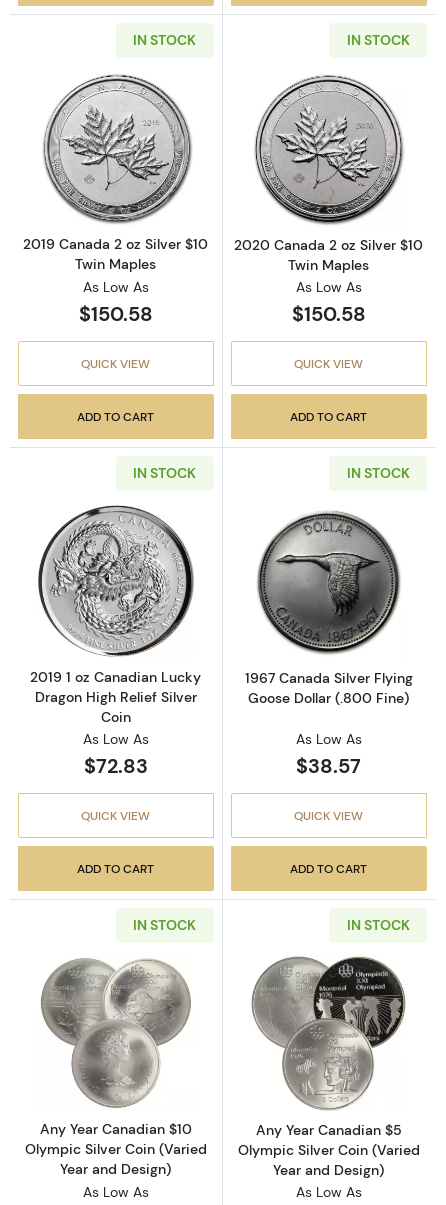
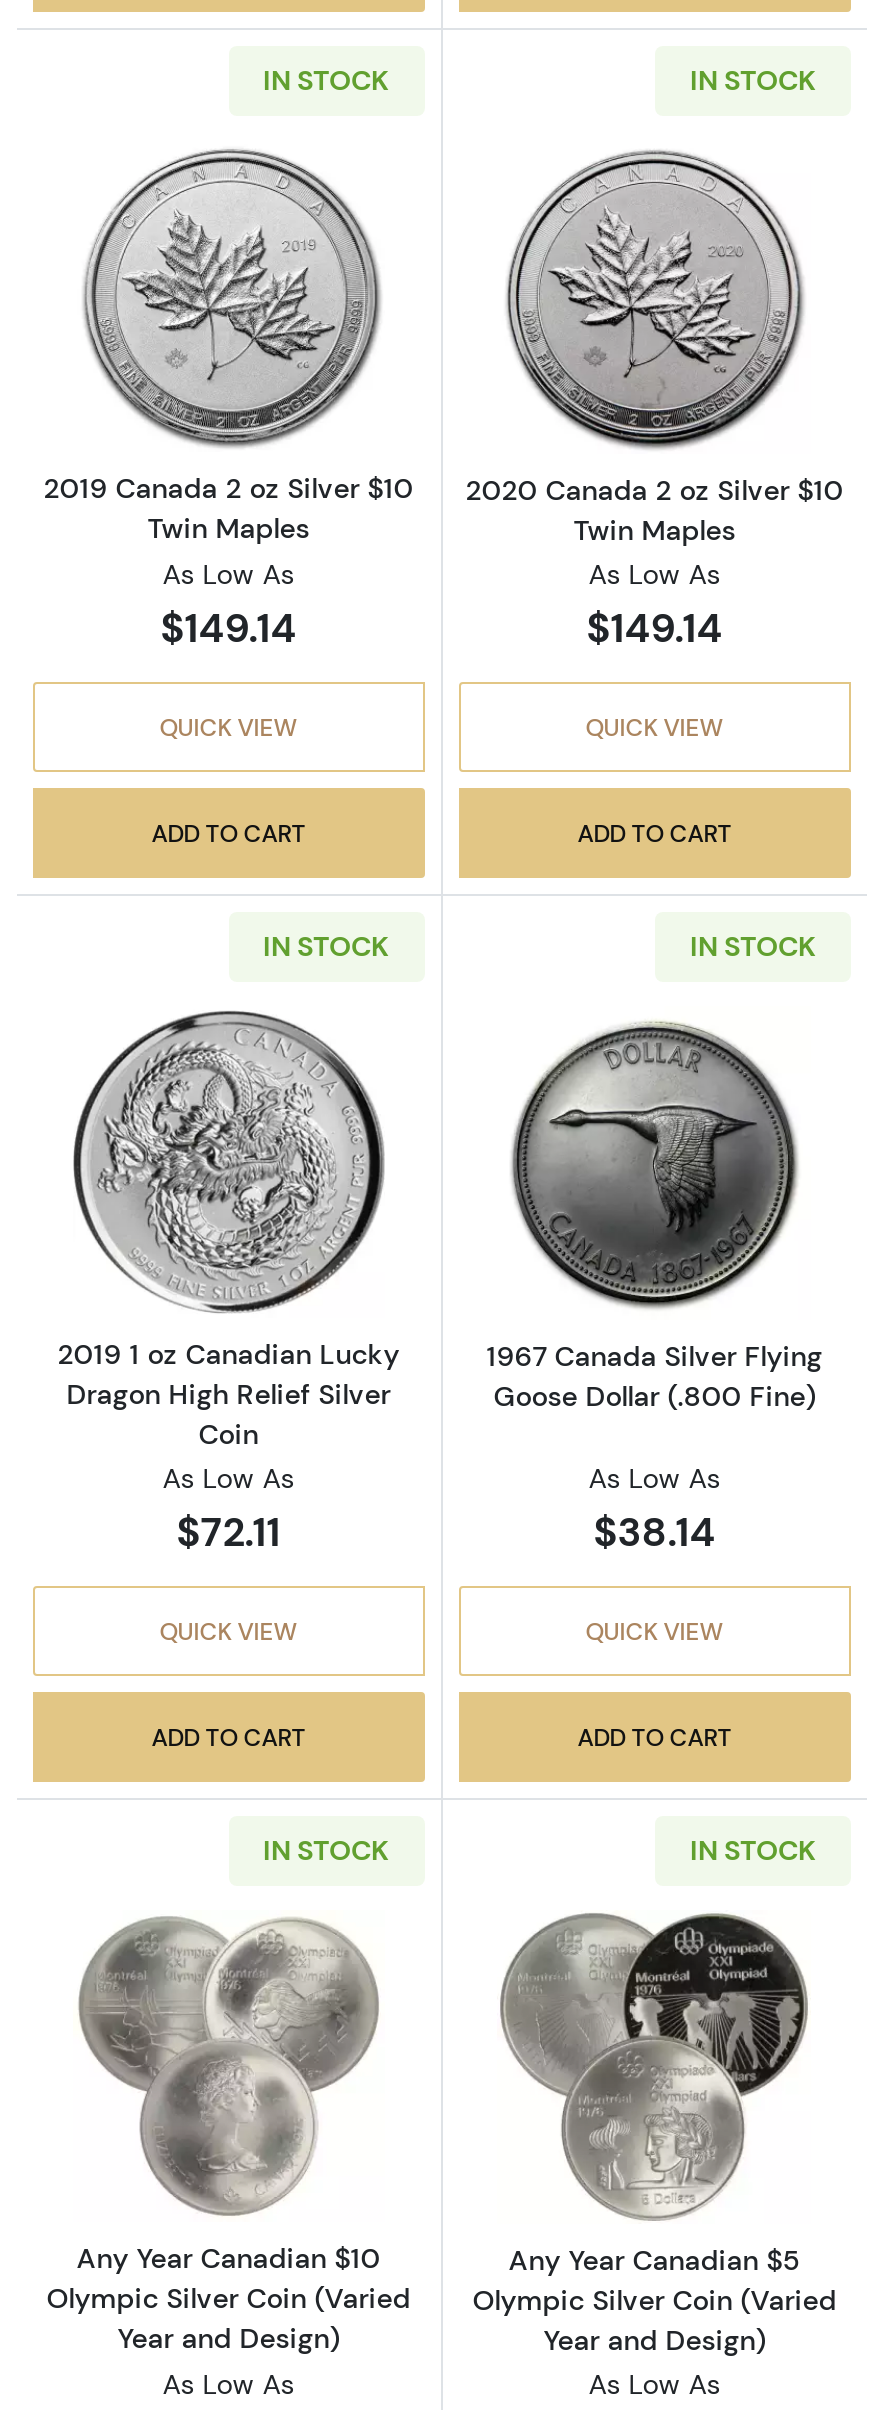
[79,301,153,326] $150.58 -> [161,601,297,651] $149.14
[292,301,366,326] $150.58 -> [587,601,723,651] $149.14
[84,753,148,778] $72.83 -> [177,1506,281,1556] $72.11
[296,753,361,778] $38.57 -> [593,1506,715,1556] $38.14

